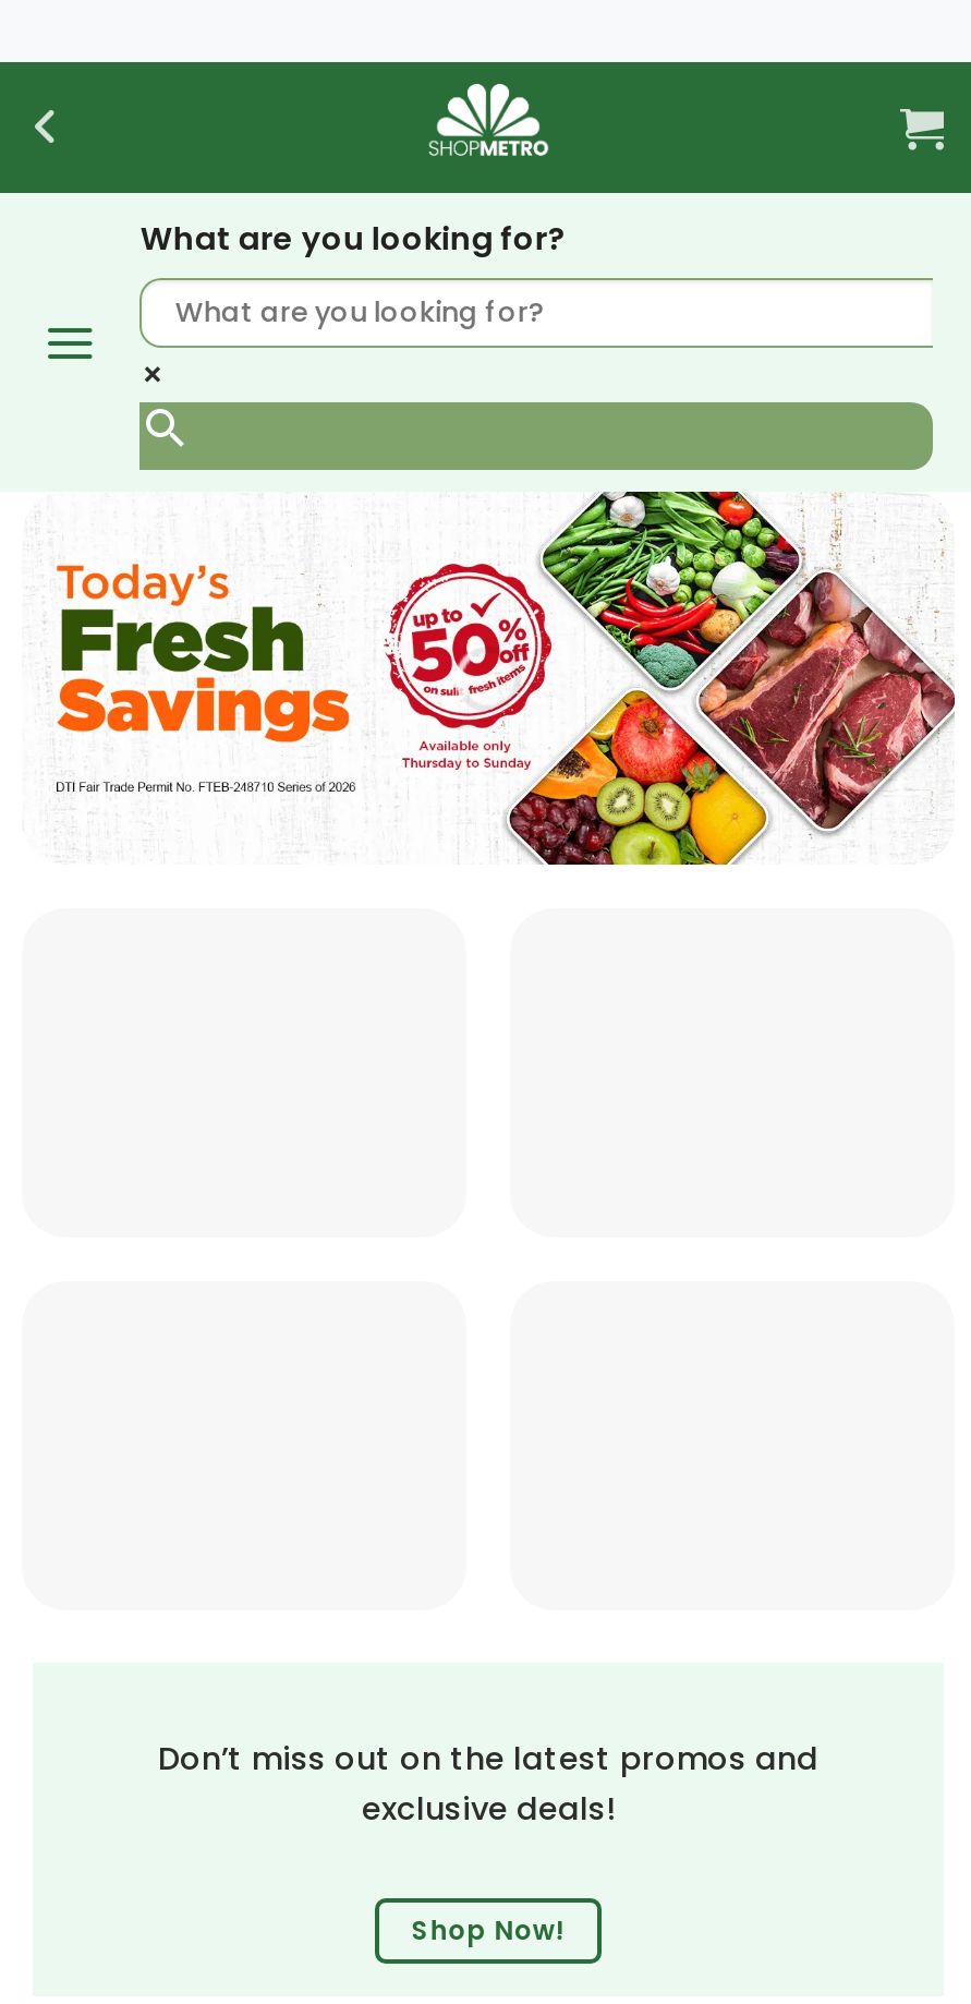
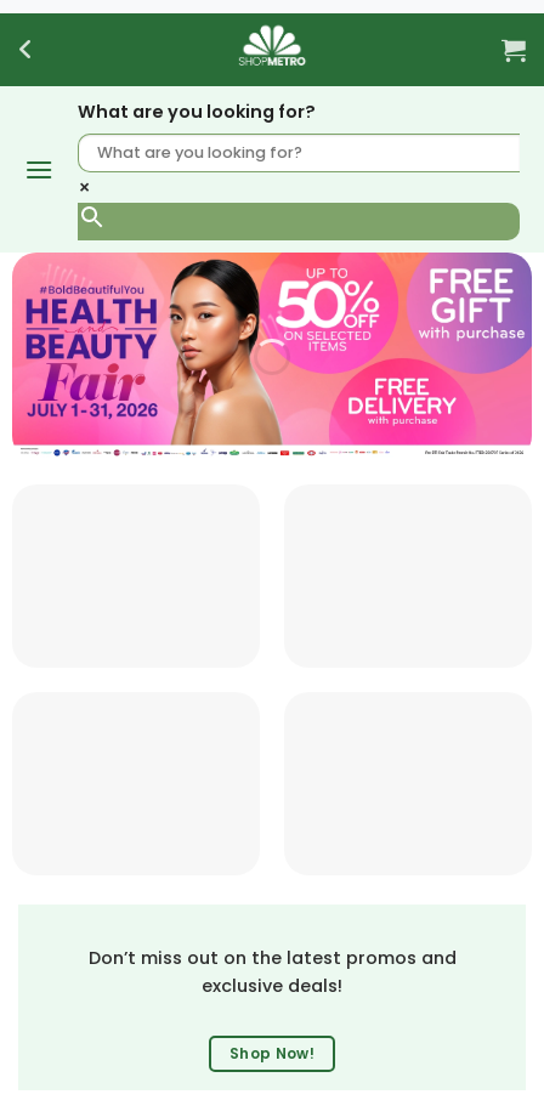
[22,490,957,867] [image] -> [11,251,533,460] [image]

